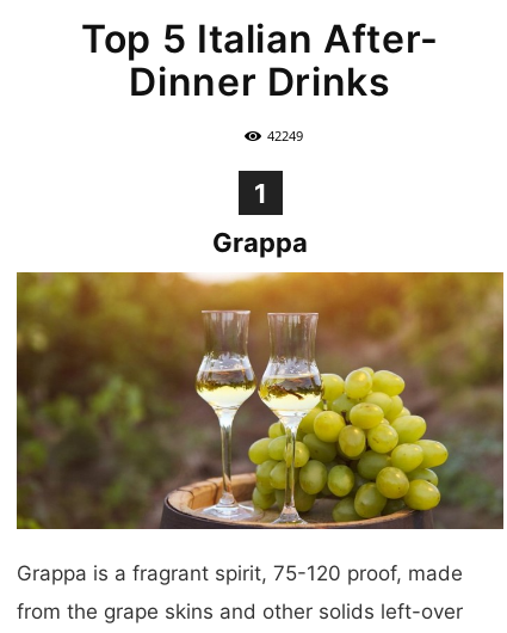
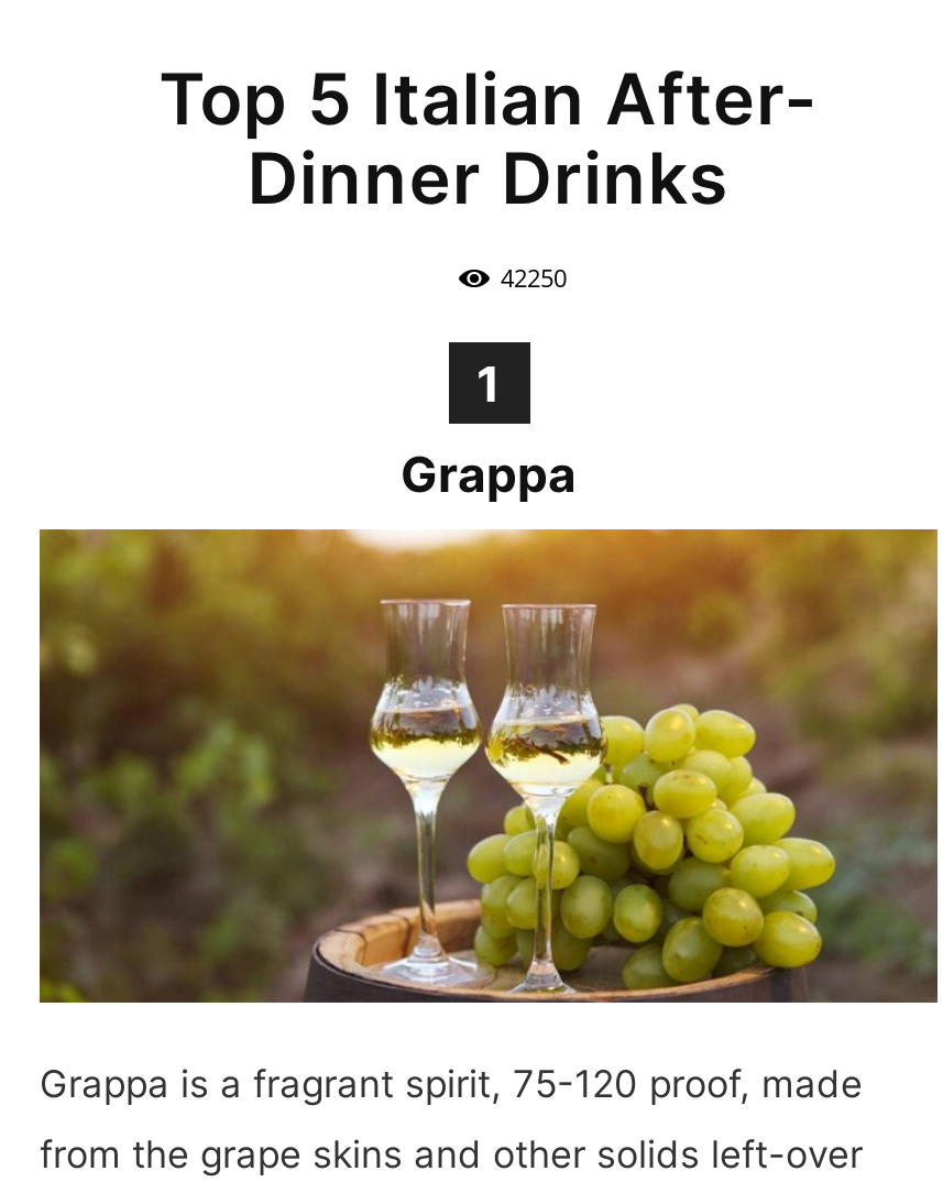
[267,127,302,145] 42249 -> [501,261,567,294] 42250

